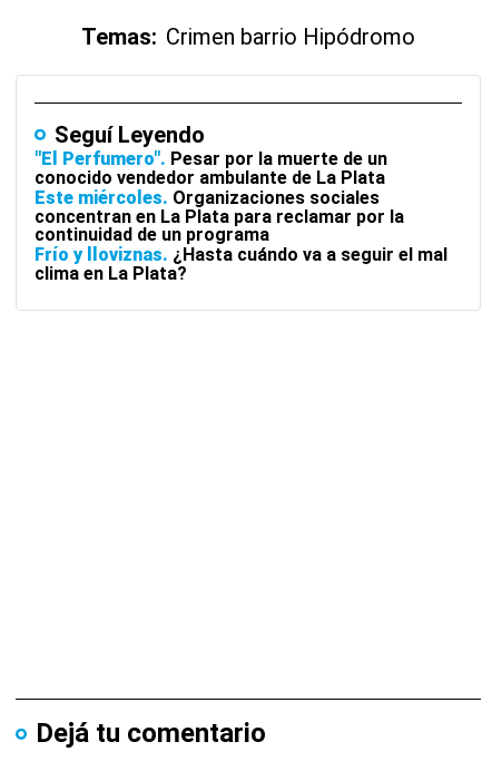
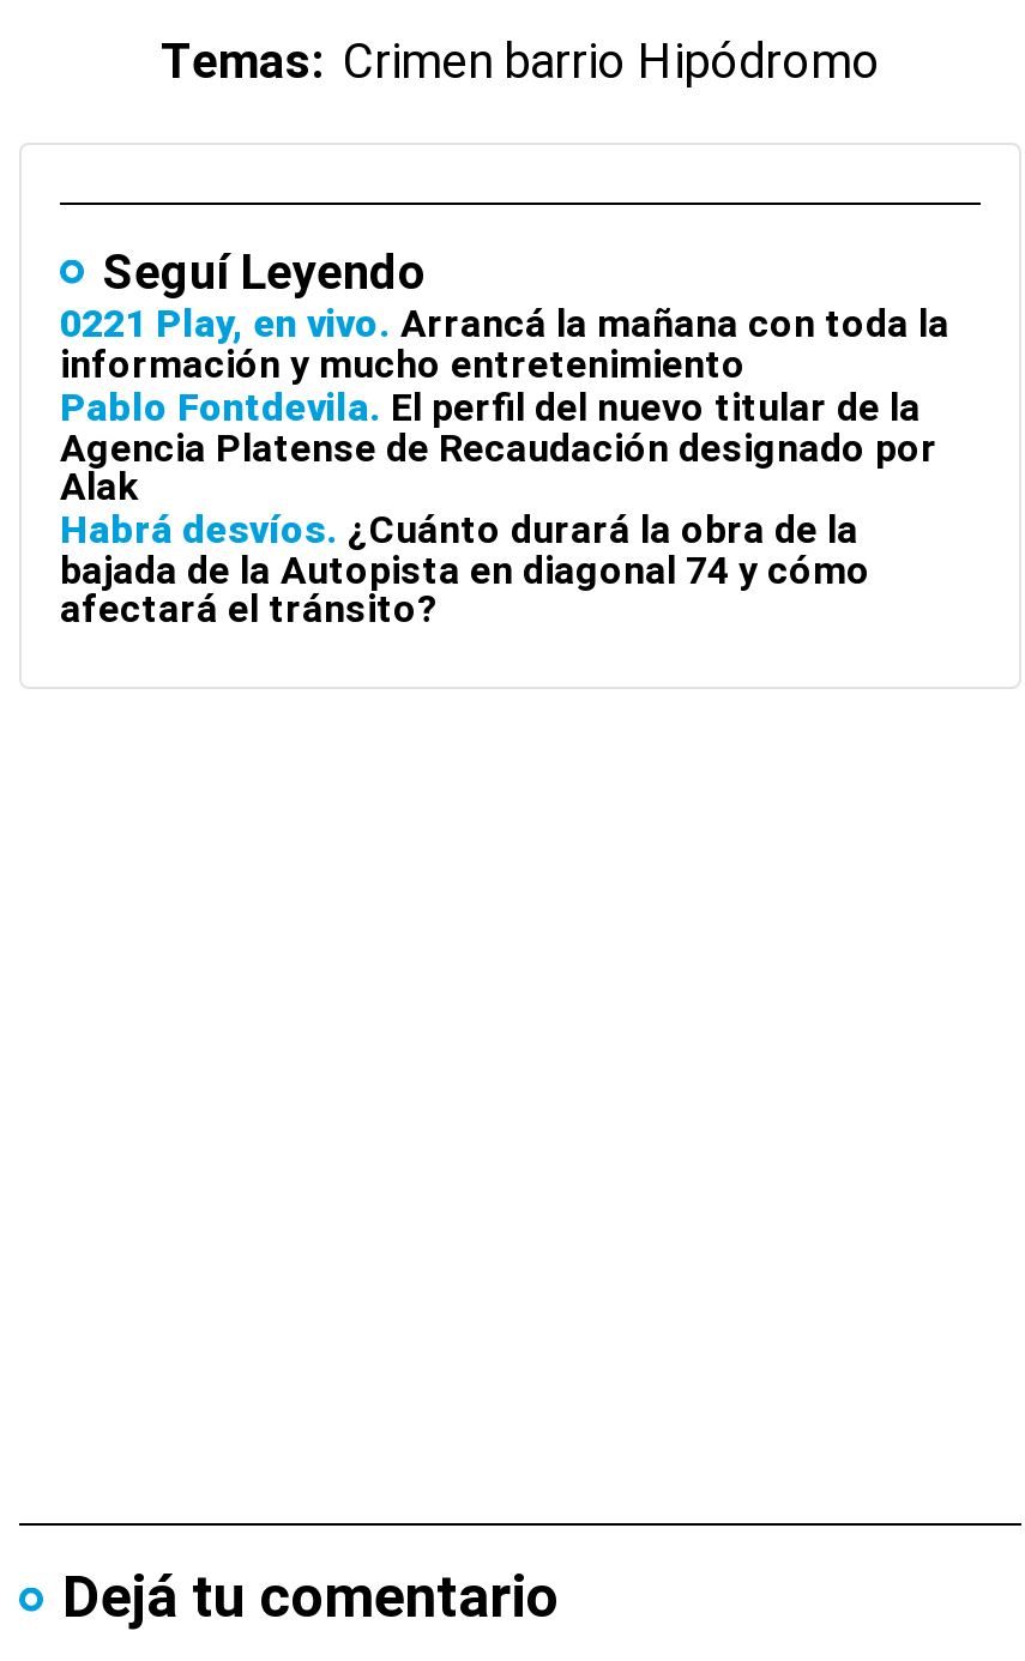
[35,148,447,284] "El Perfumero" Pesar por la muerte de un | conocido vendedor ambulante de La Plata | Este miércoles Organizaciones sociales | concentran en La Plata para reclamar por la | continuidad de un programa | Frío y lloviznas ¿Hasta cuándo va a seguir el mal | clima en La Plata? -> [60,301,949,632] 0221 Play, en vivo Arrancá la mañana con toda la | información y mucho entretenimiento | Pablo Fontdevila El perfil del nuevo titular de la | Agencia Platense de Recaudación designado por | Alak | Habrá desvíos ¿Cuánto durará la obra de la | bajada de la Autopista en diagonal 74 y cómo | afectará el tránsito?

